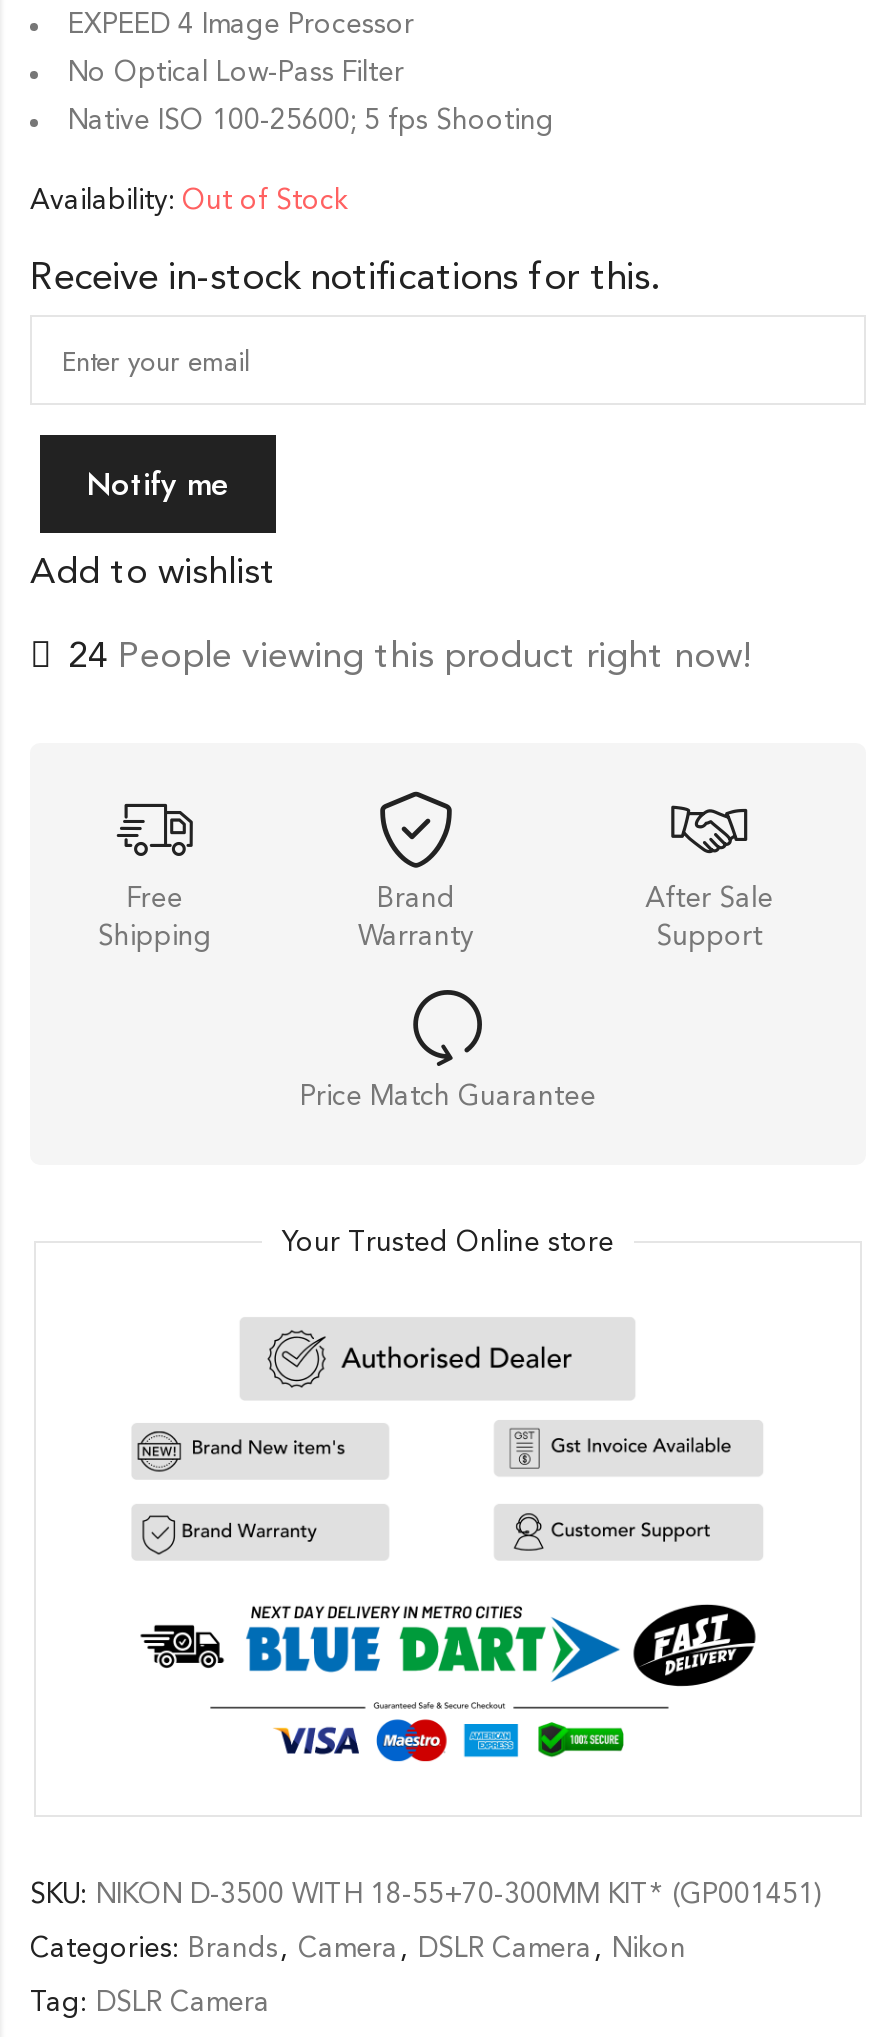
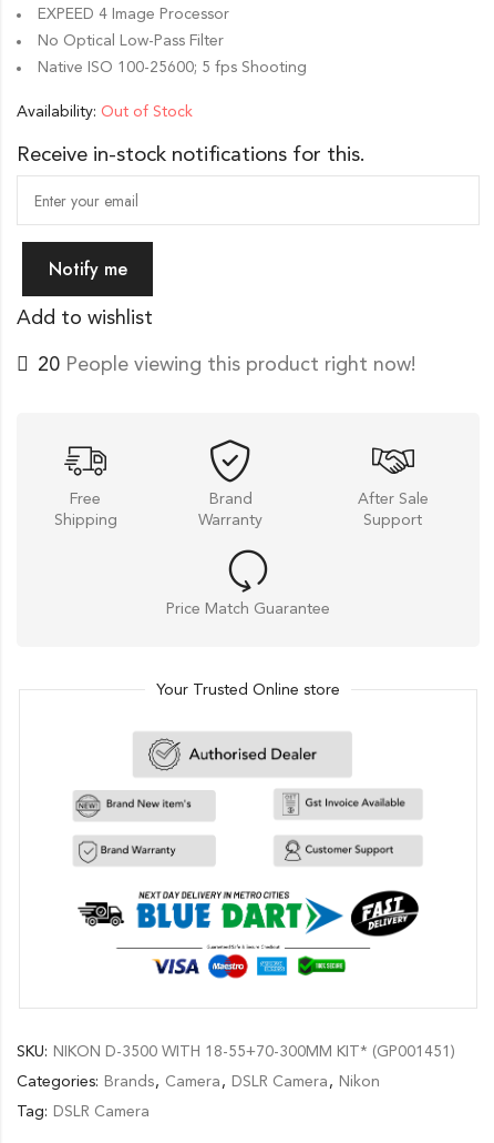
[68,639,752,675] 24 People viewing this product right now! -> [38,355,416,375] 20 People viewing this product right now!

